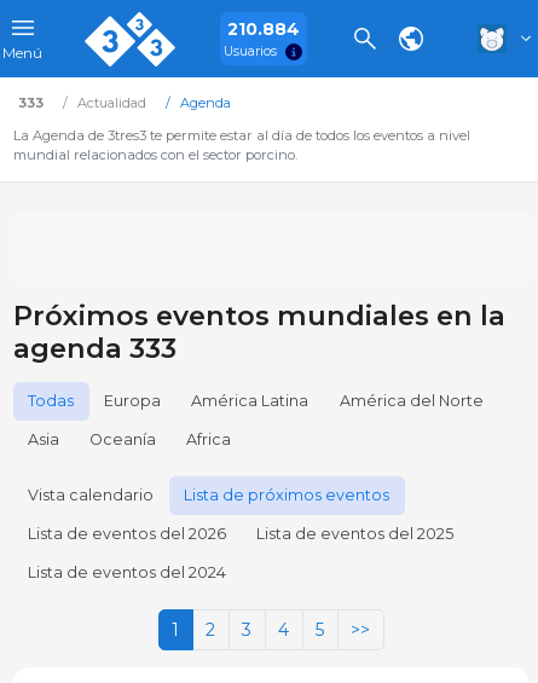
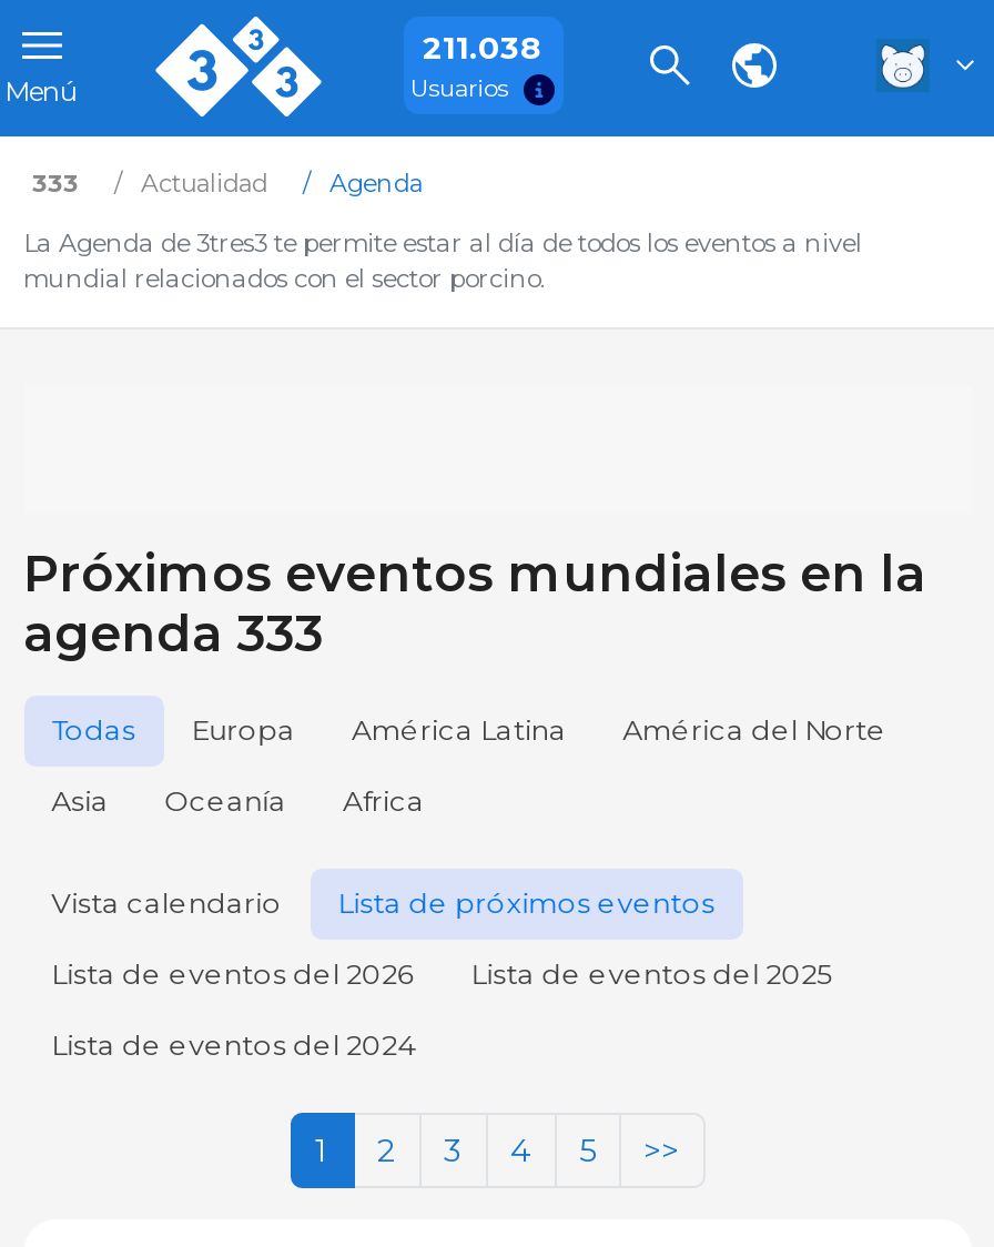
[227,18,299,39] 210.884 -> [423,27,542,67] 211.038

